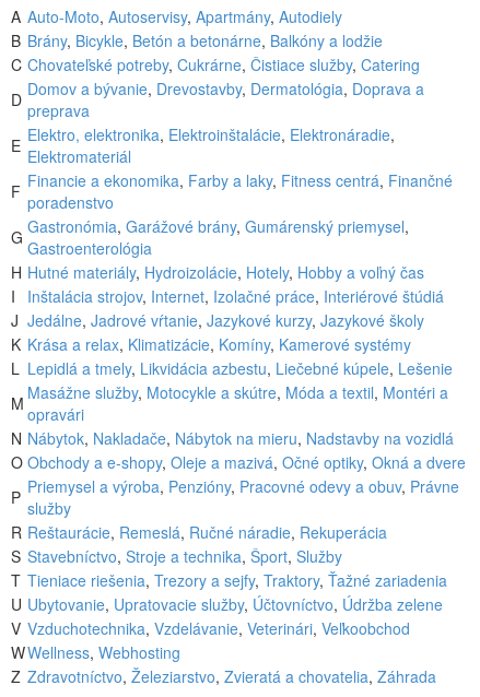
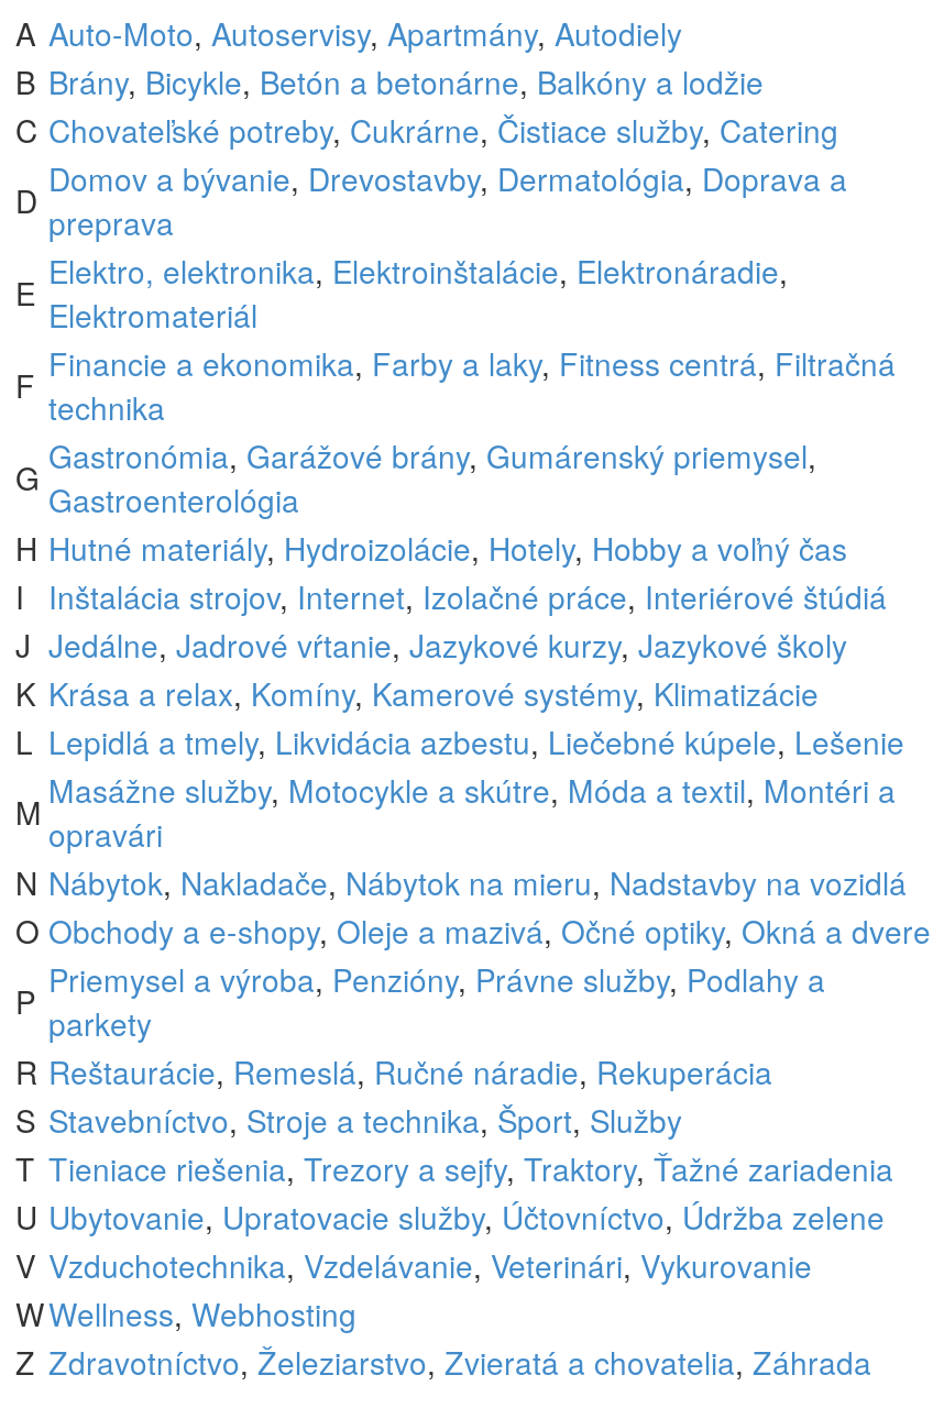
[11,169,453,213] F Financie a ekonomika, Farby a laky, Fitness centrá, Finančné | poradenstvo -> [15,340,896,428] F Financie a ekonomika, Farby a laky, Fitness centrá, Filtračná | technika
[11,333,411,355] K Krása a relax, Klimatizácie, Komíny, Kamerové systémy -> [15,670,819,714] K Krása a relax, Komíny, Kamerové systémy, Klimatizácie
[11,475,459,518] P Priemysel a výroba, Penzióny, Pracovné odevy a obuv, Právne | služby -> [15,956,825,1044] P Priemysel a výroba, Penzióny, Právne služby, Podlahy a | parkety
[11,617,410,639] V Vzduchotechnika, Vzdelávanie, Veterinári, Veľkoobchod -> [15,1242,812,1286] V Vzduchotechnika, Vzdelávanie, Veterinári, Vykurovanie

